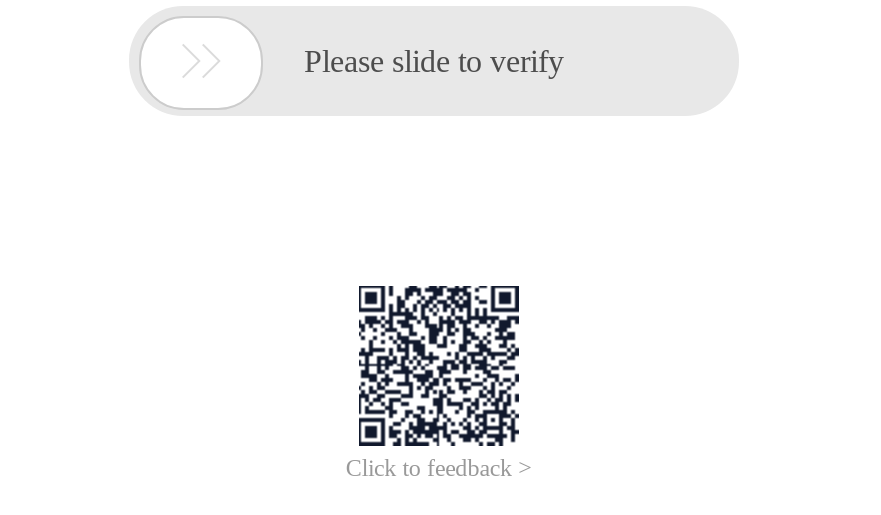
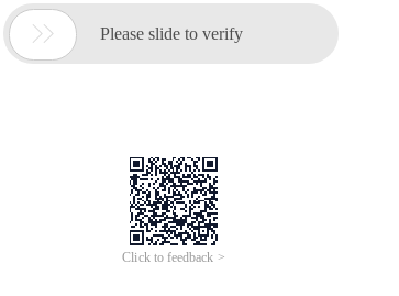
[357,284,521,448] [image] -> [130,156,219,246] [image]

